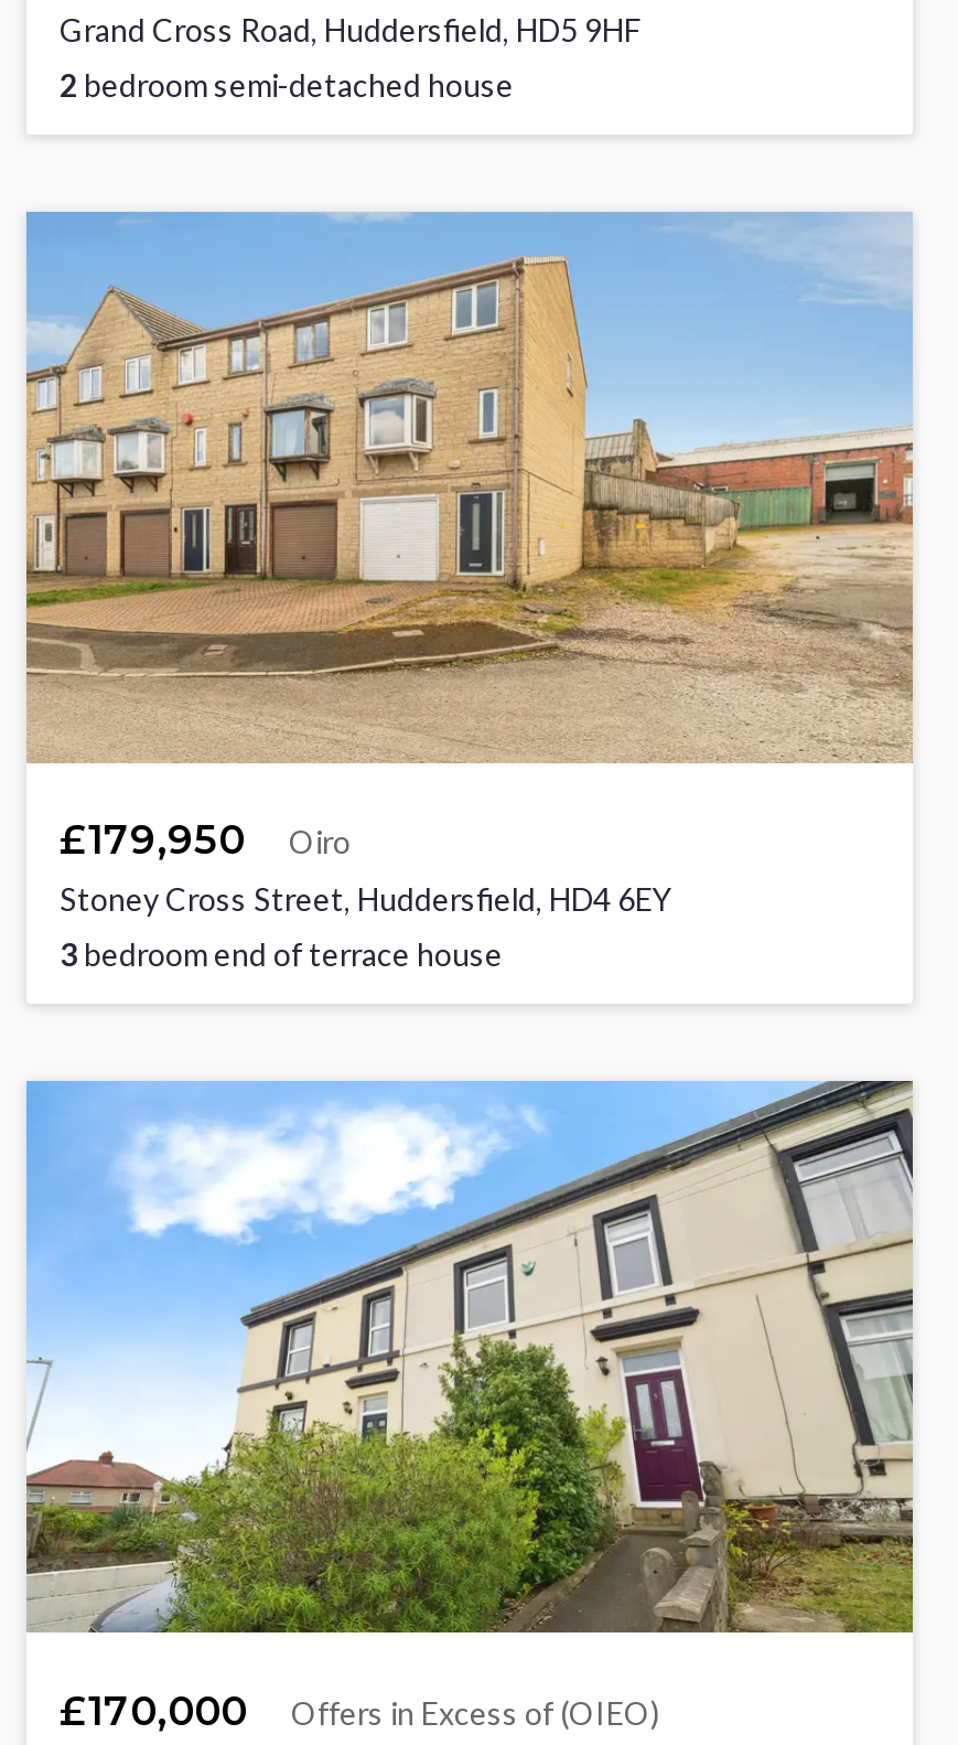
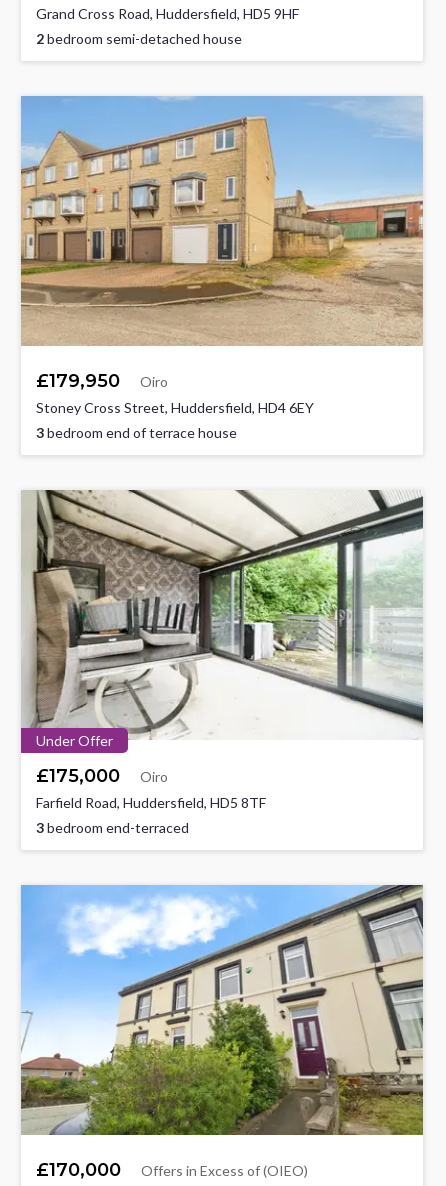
none -> [20,489,424,835] [image] | Under Offer | £175,000 | Oiro | Farfield Road, Huddersfield, HD5 8TF | 3 bedroom end-terraced

